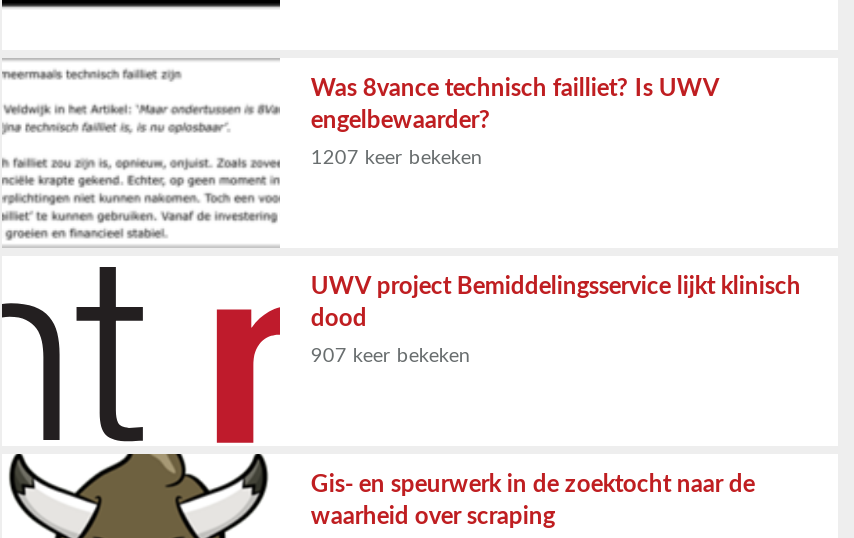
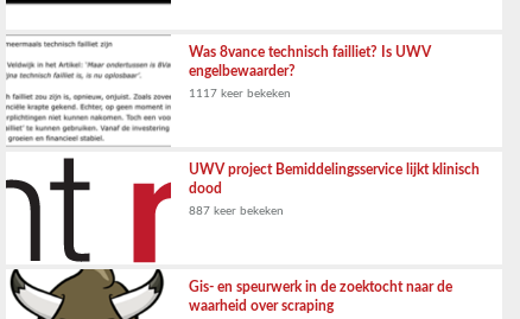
[311,148,483,168] 1207 keer bekeken -> [189,88,291,100] 1117 keer bekeken
[311,346,471,366] 907 keer bekeken -> [189,205,284,217] 887 keer bekeken

